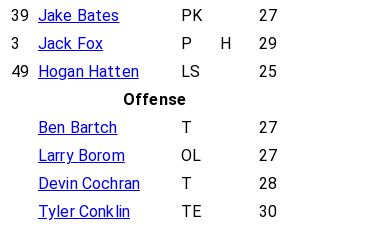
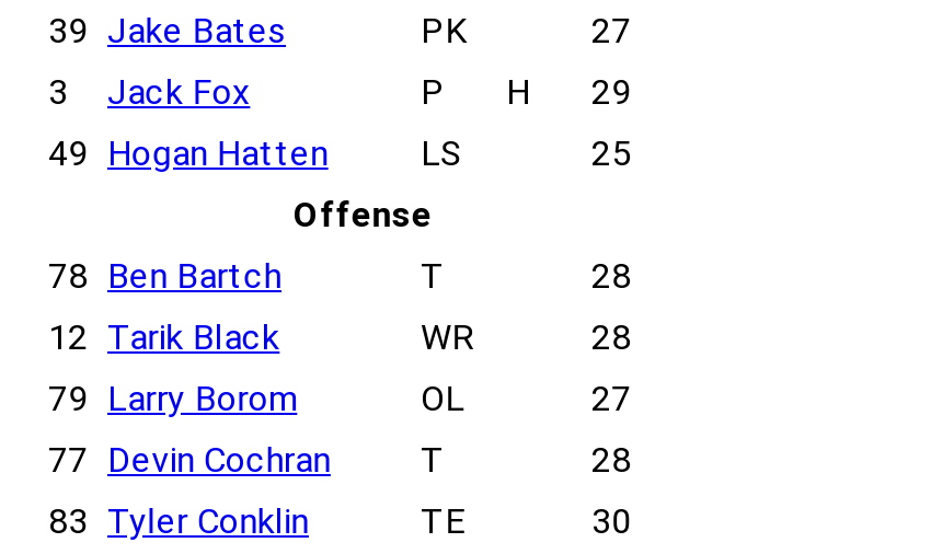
[38,118,117,137] Ben Bartch -> [48,256,281,297] 78 Ben Bartch
[38,118,277,165] 27 | Larry Borom -> [48,256,632,420] 28 | 12 Tarik Black | WR | 28 | 79 Larry Borom
[38,174,140,193] Devin Cochran -> [48,439,331,481] 77 Devin Cochran
[38,202,130,221] Tyler Conklin -> [48,501,309,542] 83 Tyler Conklin

